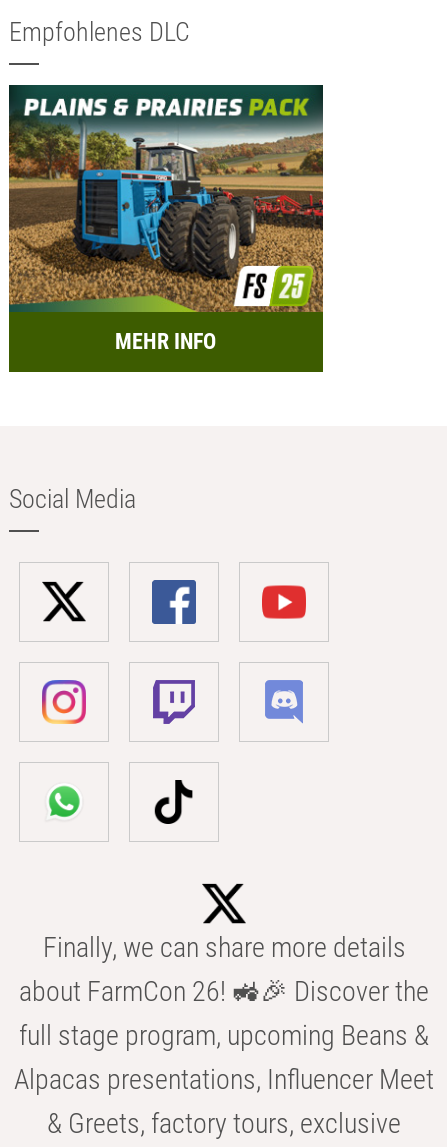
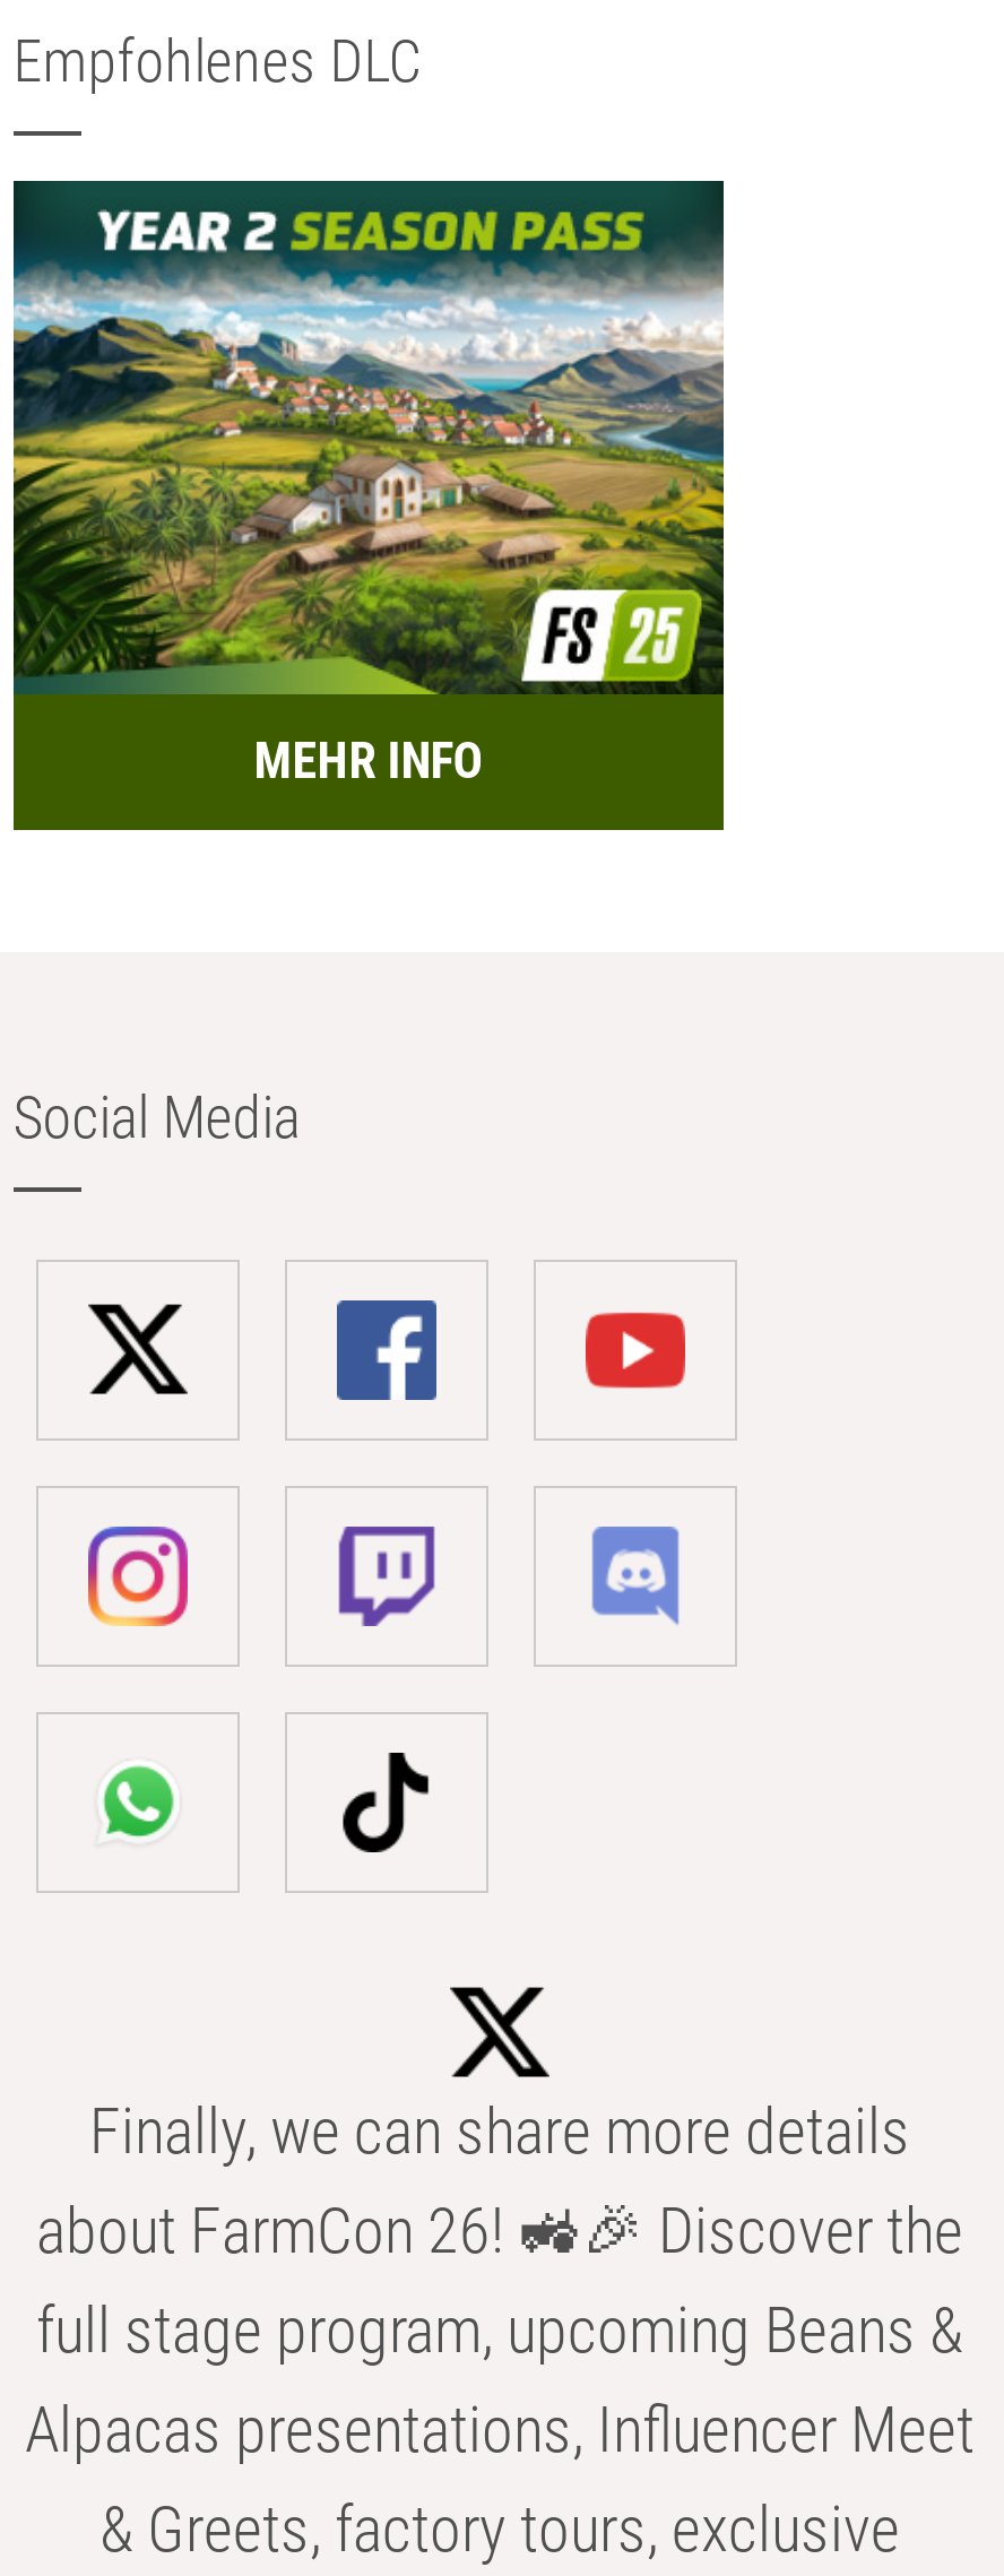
[8,97,324,313] [image] -> [11,208,726,694] [image]

